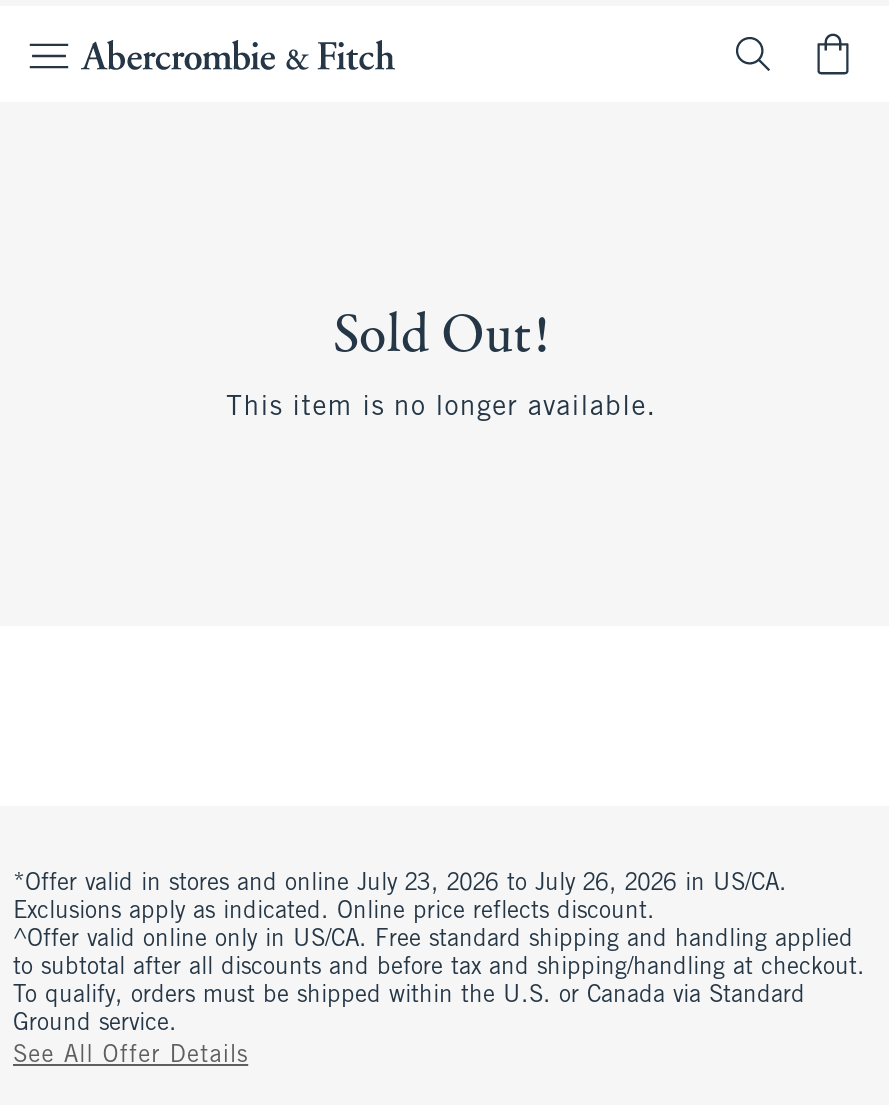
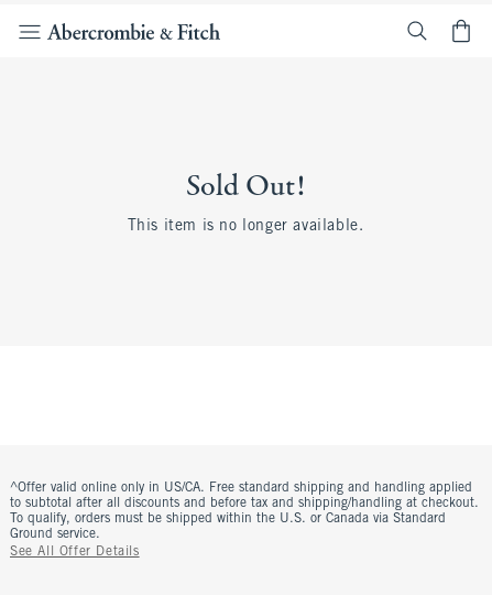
[13,872,787,924] *Offer valid in stores and online July 23, 2026 to July 26, 2026 in US/CA. | Exclusions apply as indicated. Online price reflects discount. -> none

